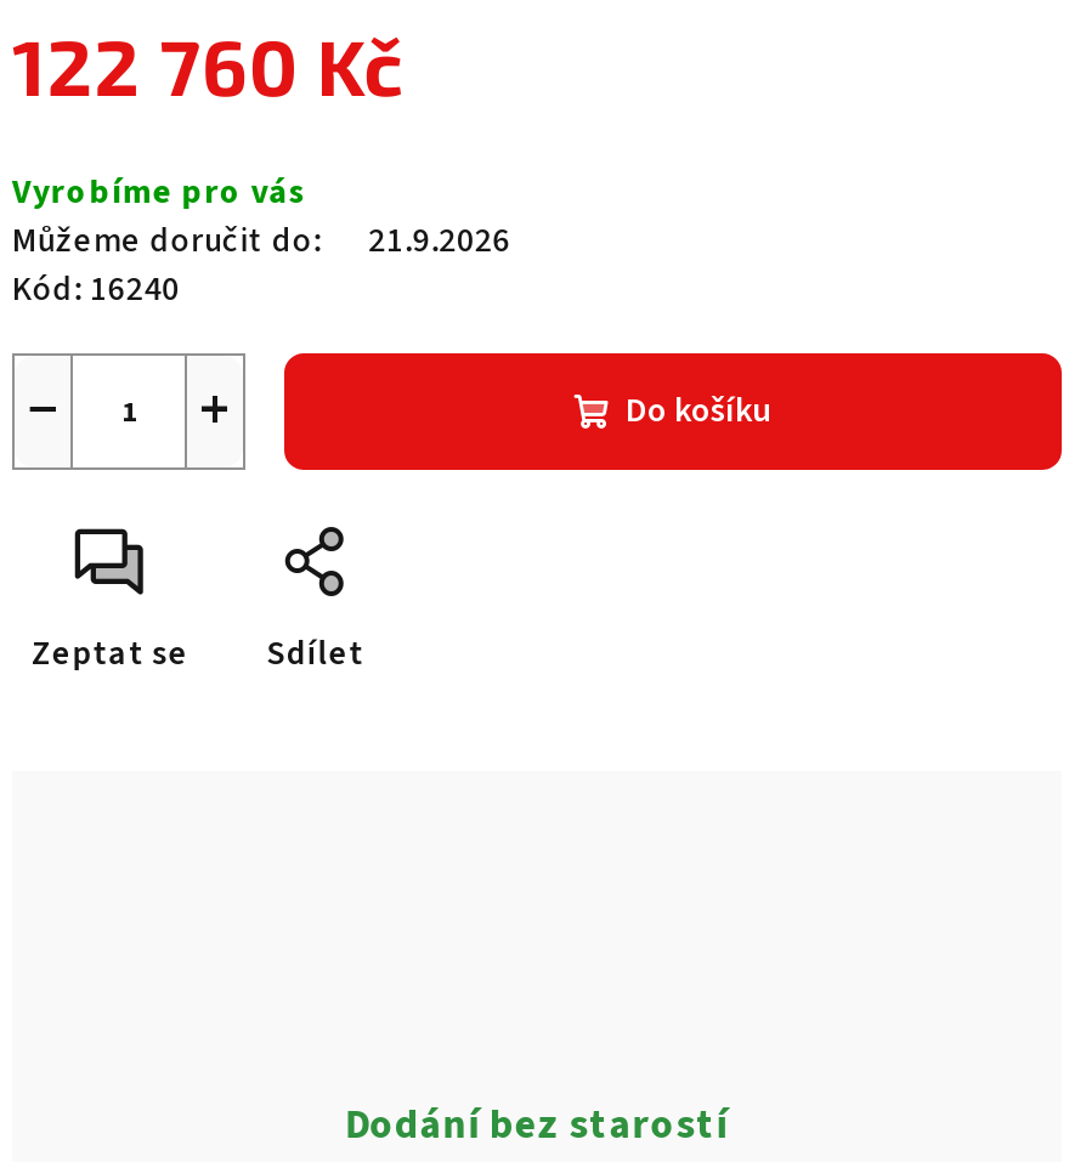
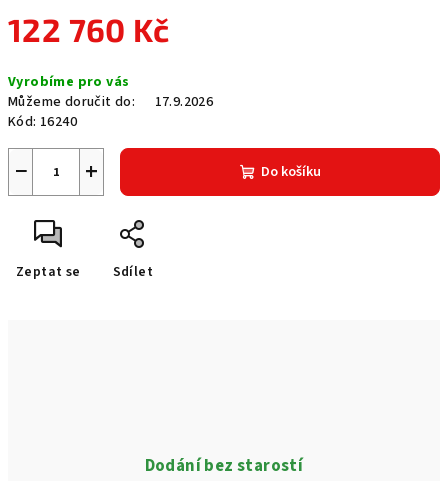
[12,217,511,266] Můžeme doručit do: 21.9.2026 -> [8,92,213,112] Můžeme doručit do: 17.9.2026

